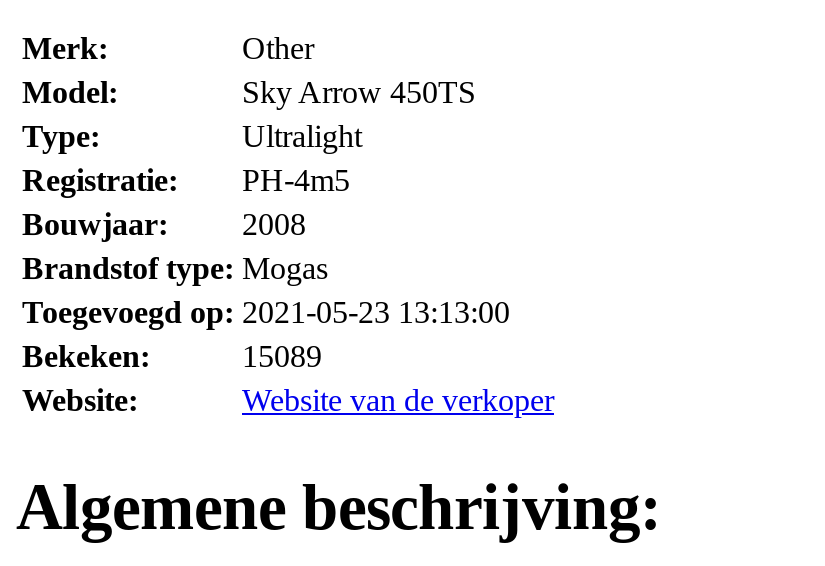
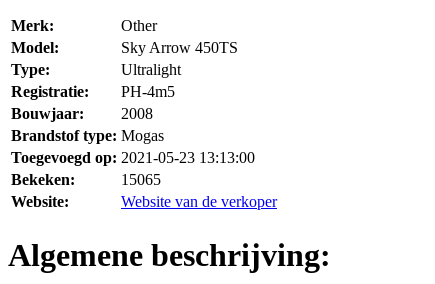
[242,340,322,374] 15089 -> [121,171,161,188] 15065

